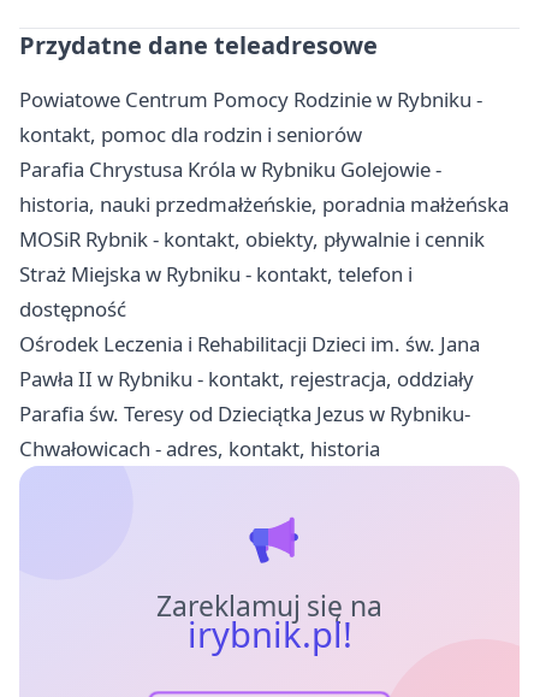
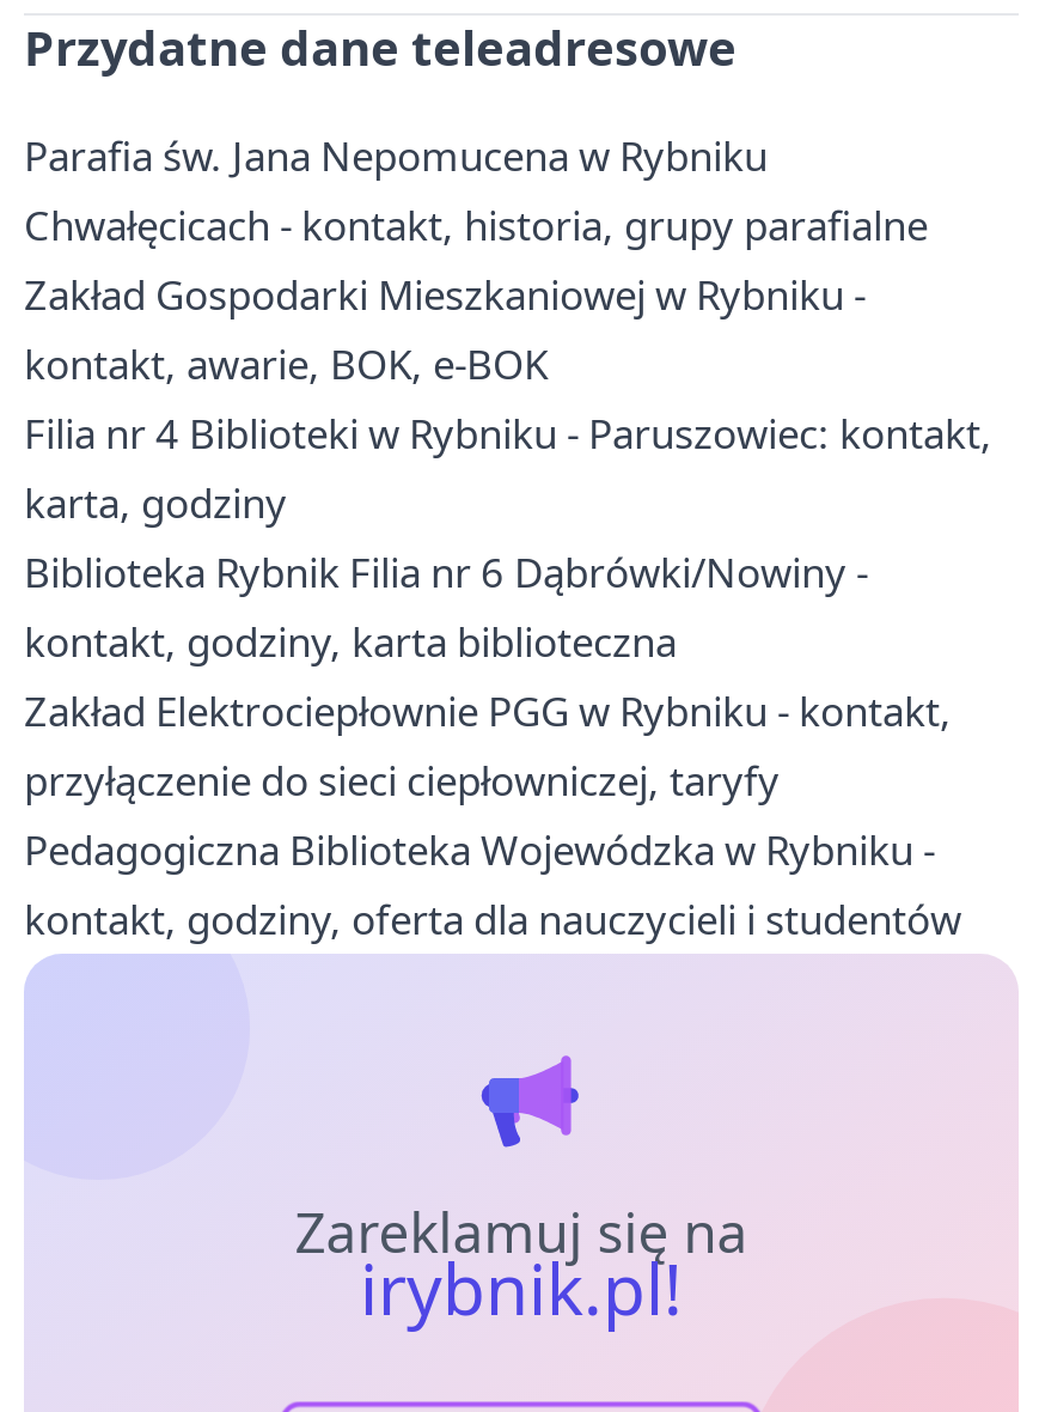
[19,85,509,462] Powiatowe Centrum Pomocy Rodzinie w Rybniku - | kontakt, pomoc dla rodzin i seniorów | Parafia Chrystusa Króla w Rybniku Golejowie - | historia, nauki przedmałżeńskie, poradnia małżeńska | MOSiR Rybnik - kontakt, obiekty, pływalnie i cennik | Straż Miejska w Rybniku - kontakt, telefon i | dostępność | Ośrodek Leczenia i Rehabilitacji Dzieci im. św. Jana | Pawła II w Rybniku - kontakt, rejestracja, oddziały | Parafia św. Teresy od Dzieciątka Jezus w Rybniku- | Chwałowicach - adres, kontakt, historia -> [24,127,992,946] Parafia św. Jana Nepomucena w Rybniku | Chwałęcicach - kontakt, historia, grupy parafialne | Zakład Gospodarki Mieszkaniowej w Rybniku - | kontakt, awarie, BOK, e-BOK | Filia nr 4 Biblioteki w Rybniku - Paruszowiec: kontakt, | karta, godziny | Biblioteka Rybnik Filia nr 6 Dąbrówki/Nowiny - | kontakt, godziny, karta biblioteczna | Zakład Elektrociepłownie PGG w Rybniku - kontakt, | przyłączenie do sieci ciepłowniczej, taryfy | Pedagogiczna Biblioteka Wojewódzka w Rybniku - | kontakt, godziny, oferta dla nauczycieli i studentów

